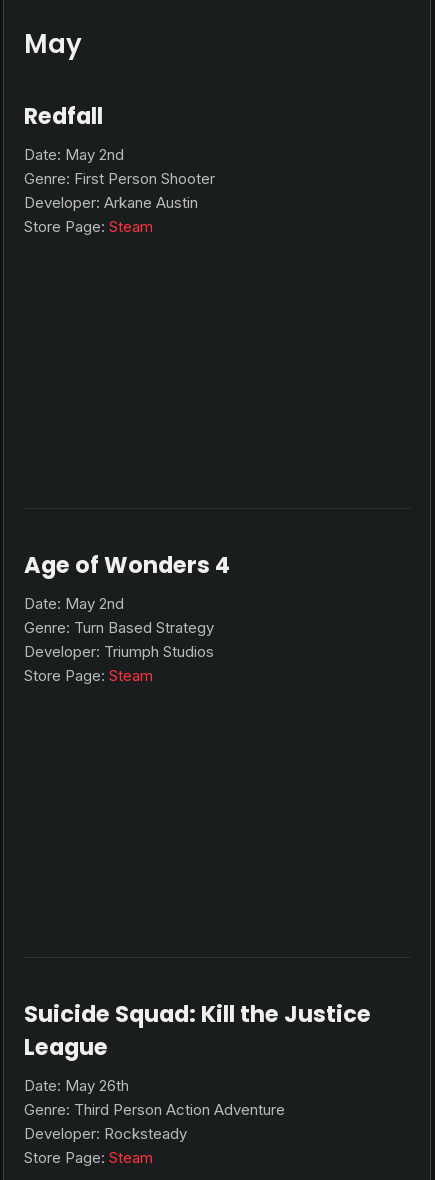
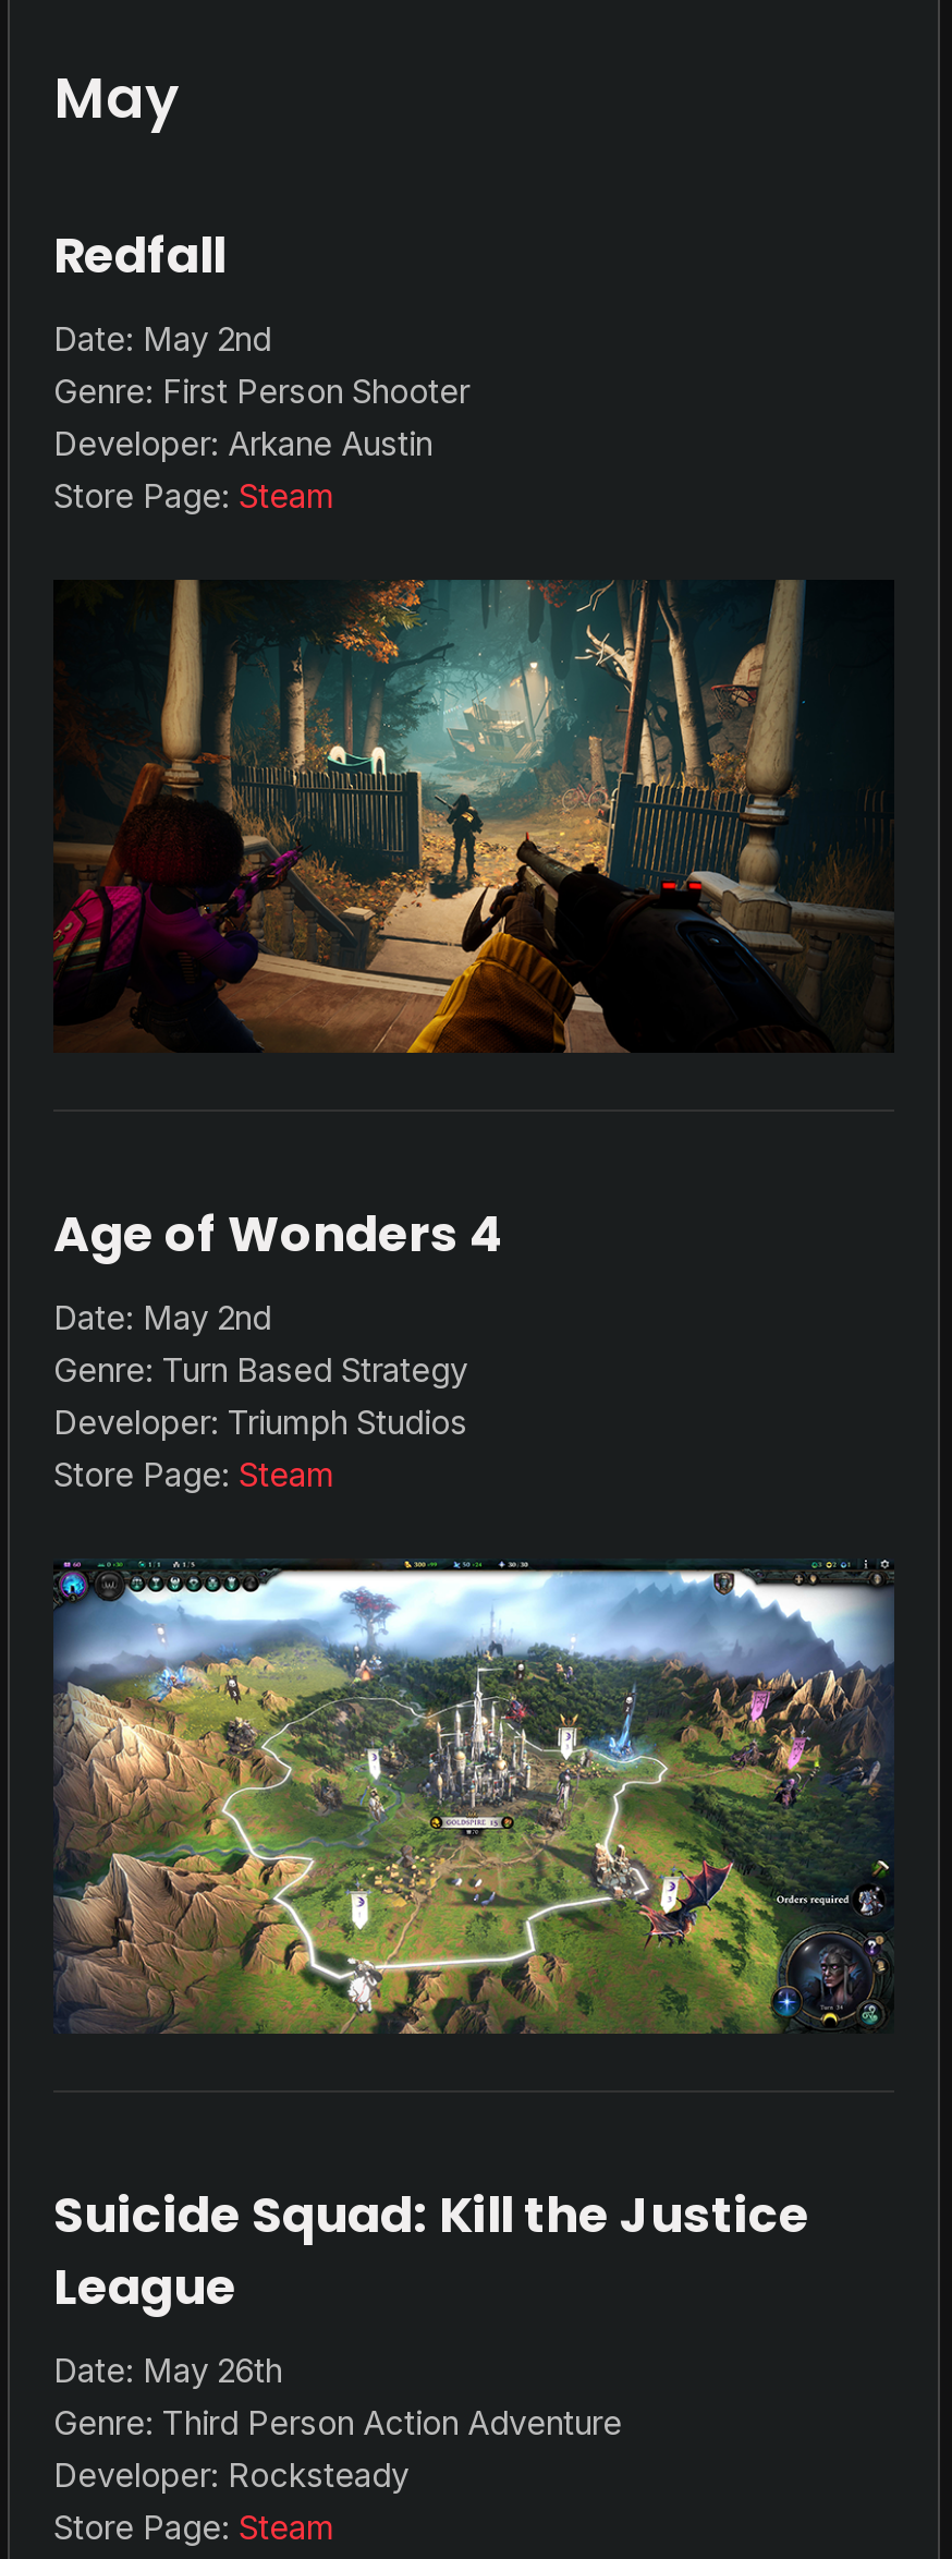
none -> [53,578,872,1055] [image]
none -> [53,1559,894,2036] [image]

